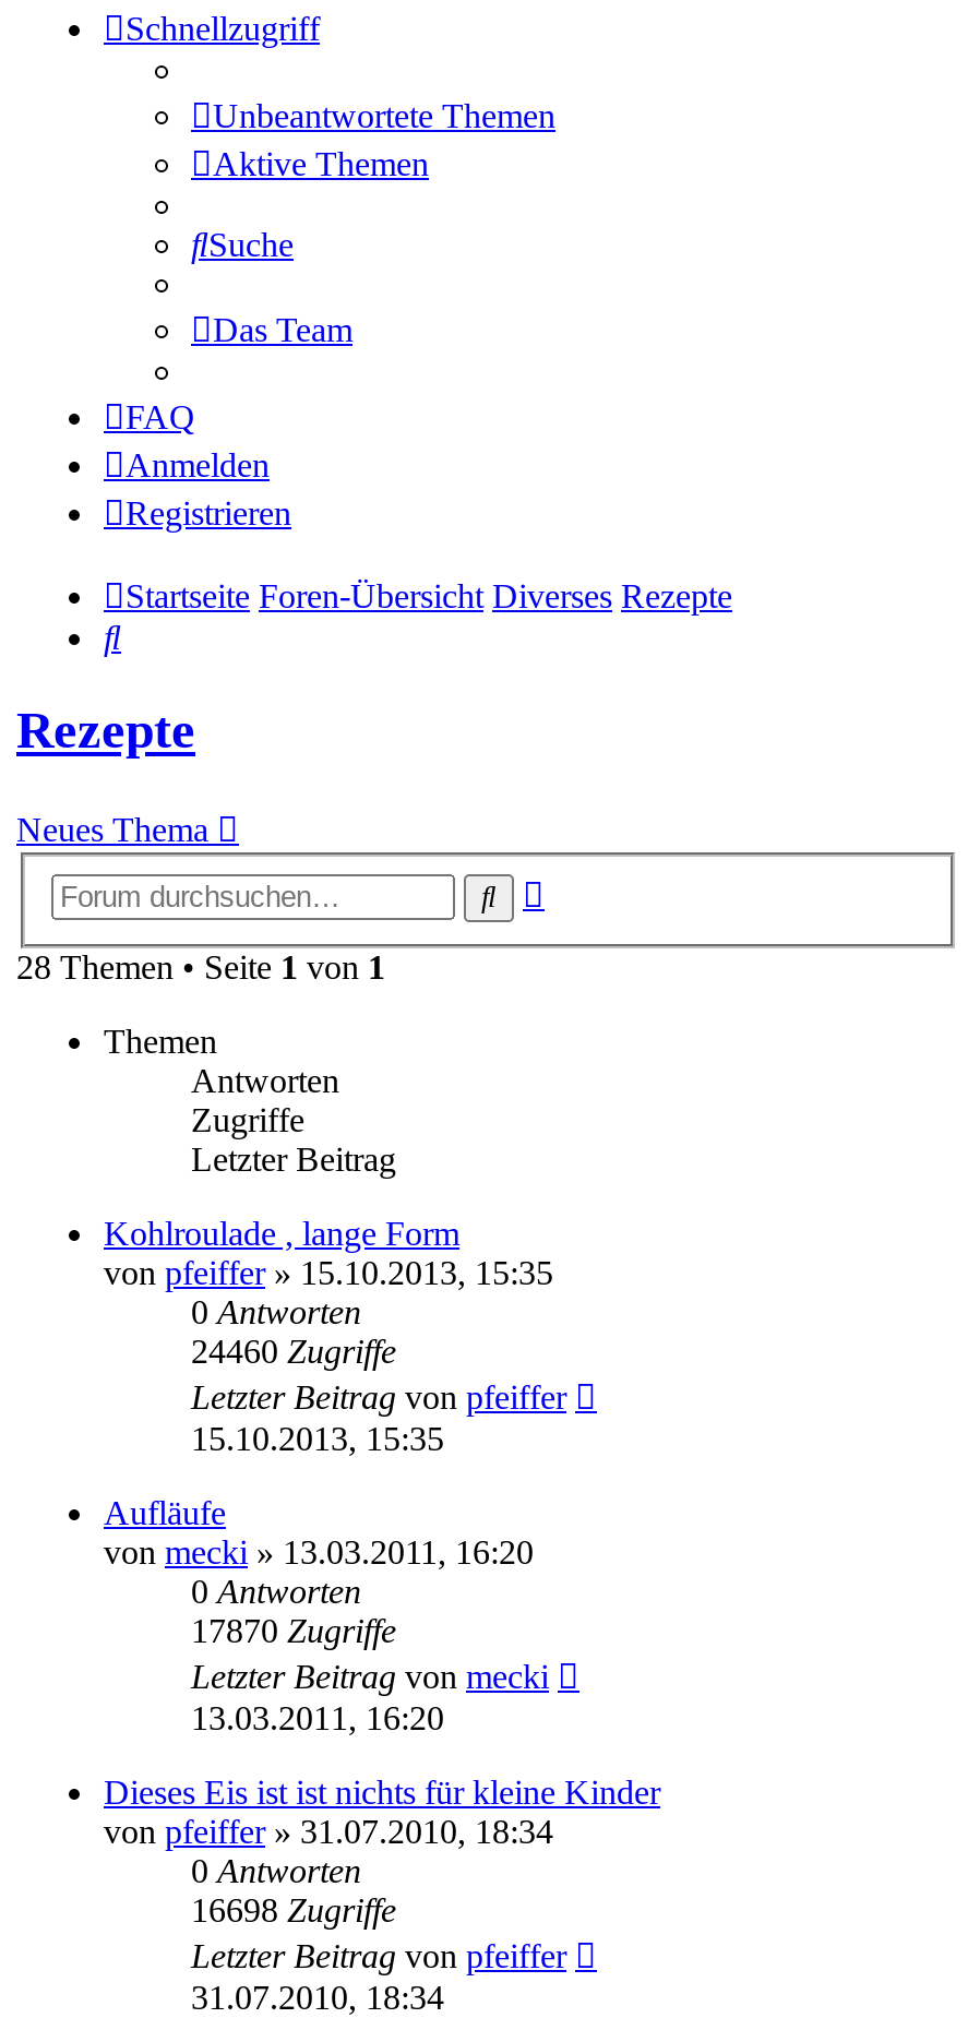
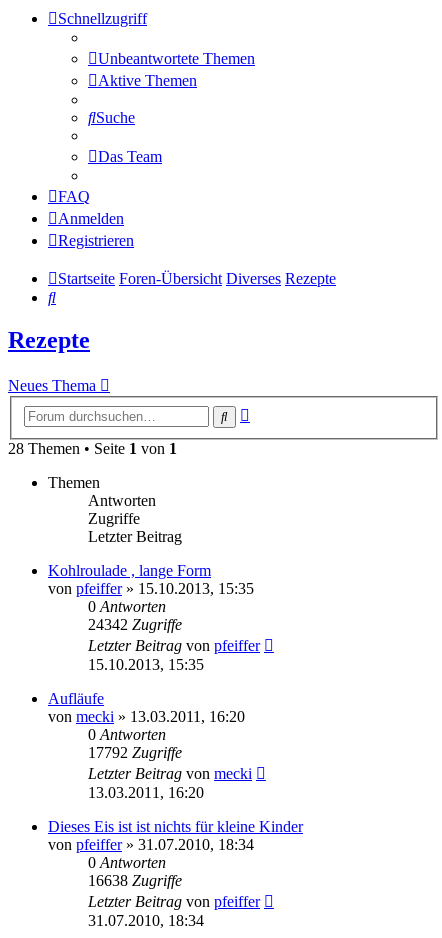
[191,1332,396,1369] 24460 Zugriffe -> [88,616,182,633] 24342 Zugriffe
[191,1612,396,1649] 17870 Zugriffe -> [88,744,182,761] 17792 Zugriffe
[191,1891,396,1928] 16698 Zugriffe -> [88,872,182,889] 16638 Zugriffe

